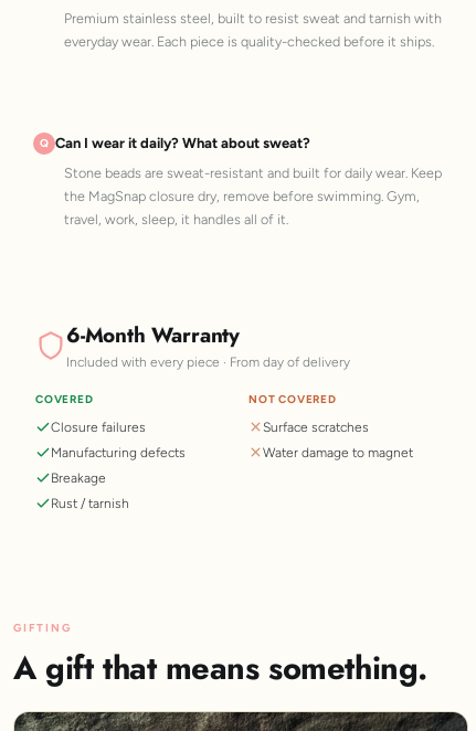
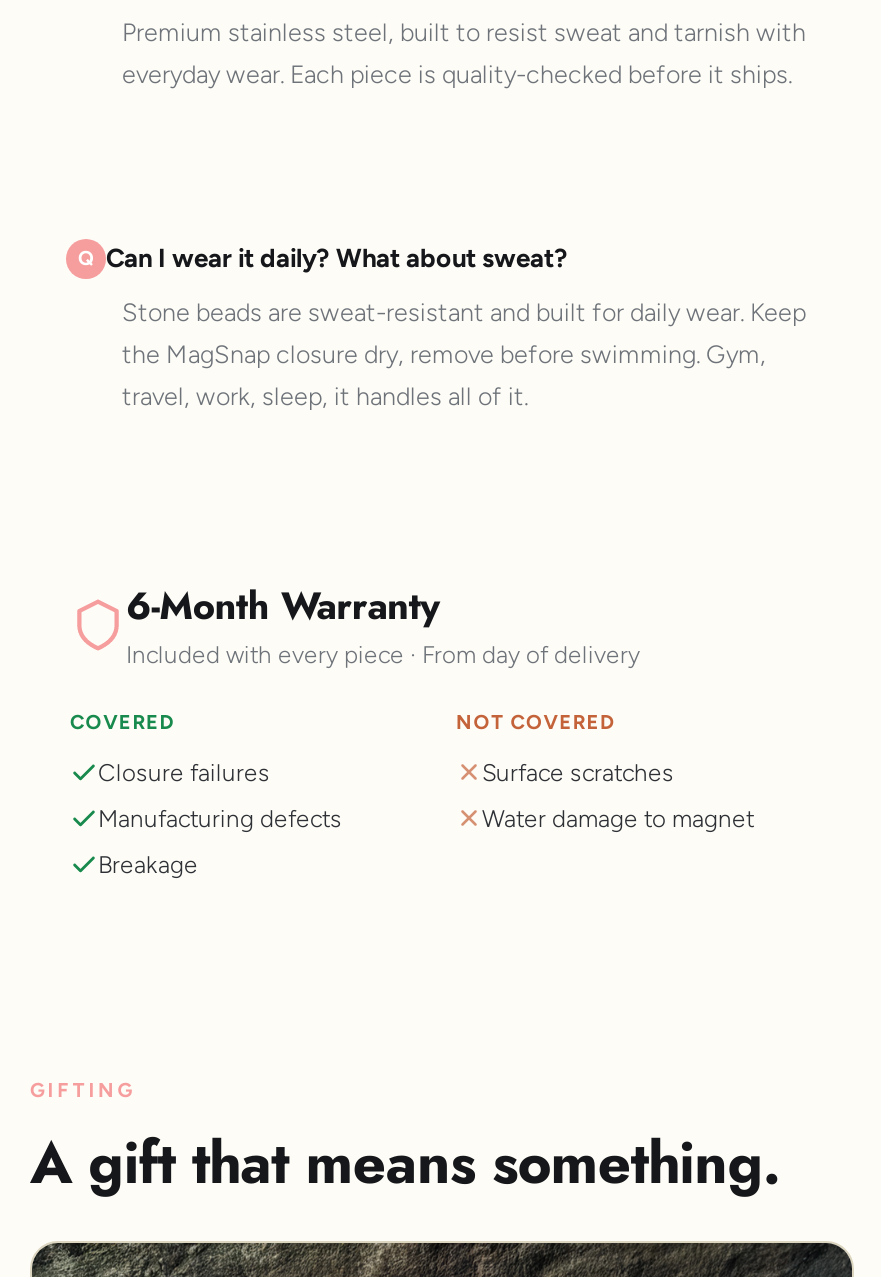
[51,496,129,511] Rust / tarnish -> none

